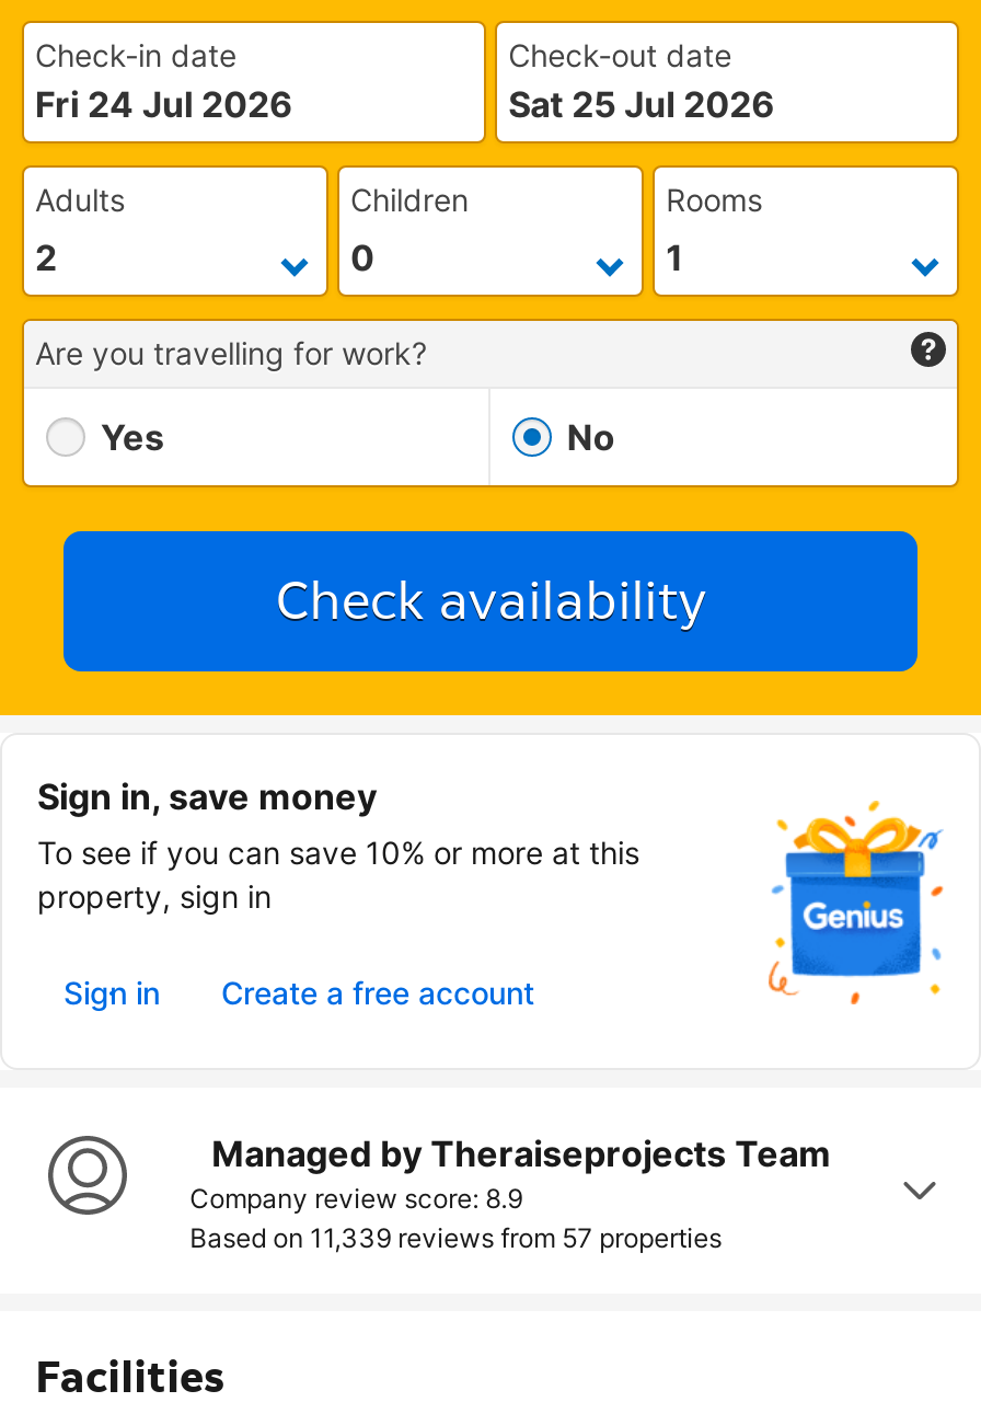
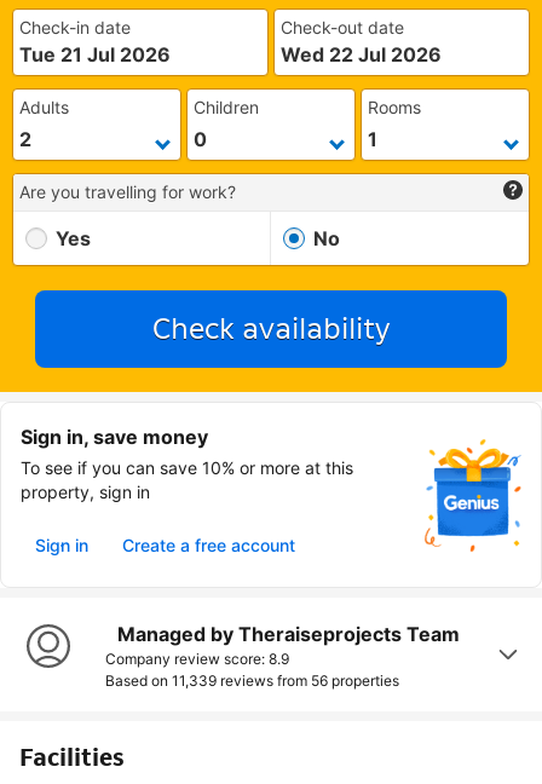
[35,82,293,126] Fri 24 Jul 2026 -> [19,42,171,67] Tue 21 Jul 2026
[508,82,775,126] Sat 25 Jul 2026 -> [281,42,442,67] Wed 22 Jul 2026
[190,1221,722,1254] Based on 11,339 reviews from 57 properties -> [105,671,399,690] Based on 11,339 reviews from 56 properties

